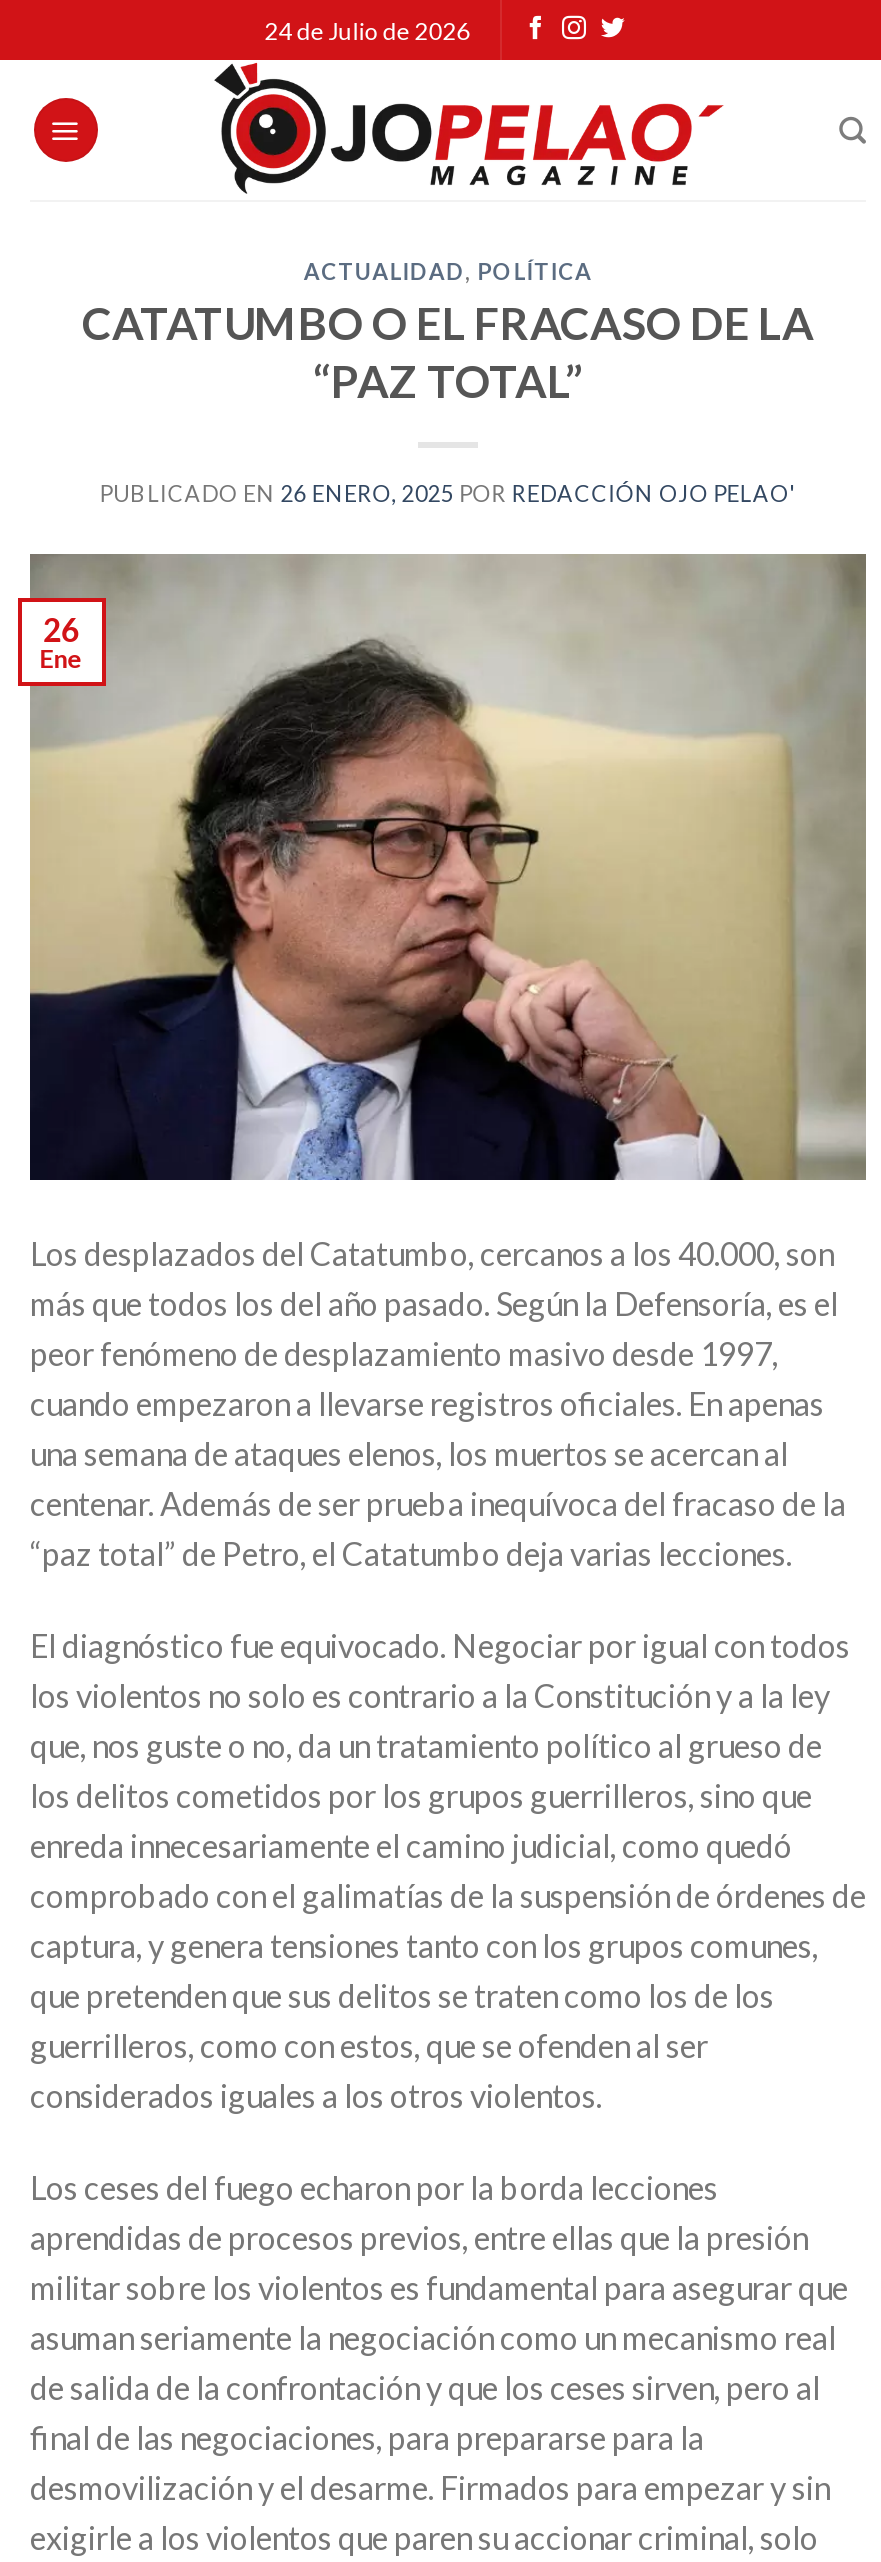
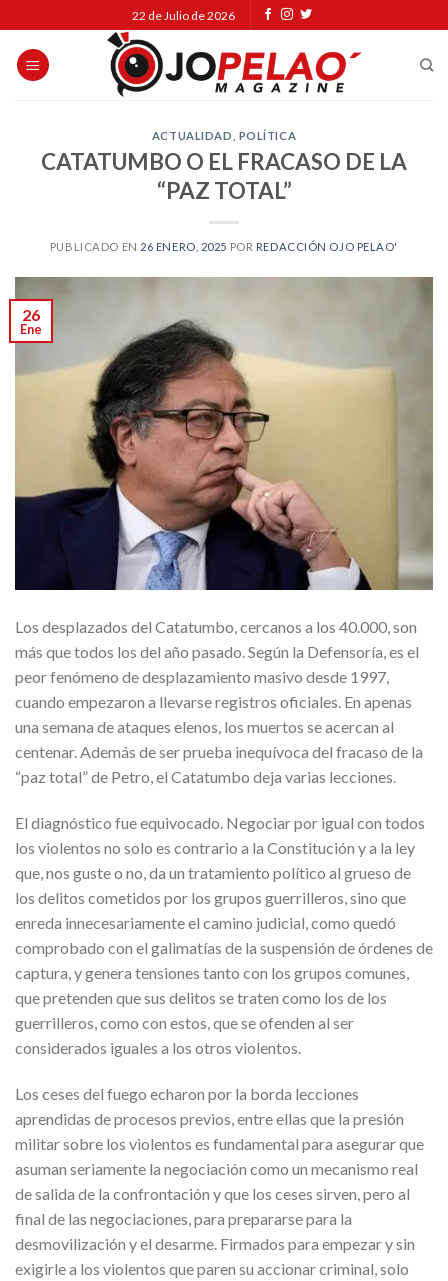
[264,15,470,45] 24 de Julio de 2026 -> [132,7,235,22] 22 de Julio de 2026

